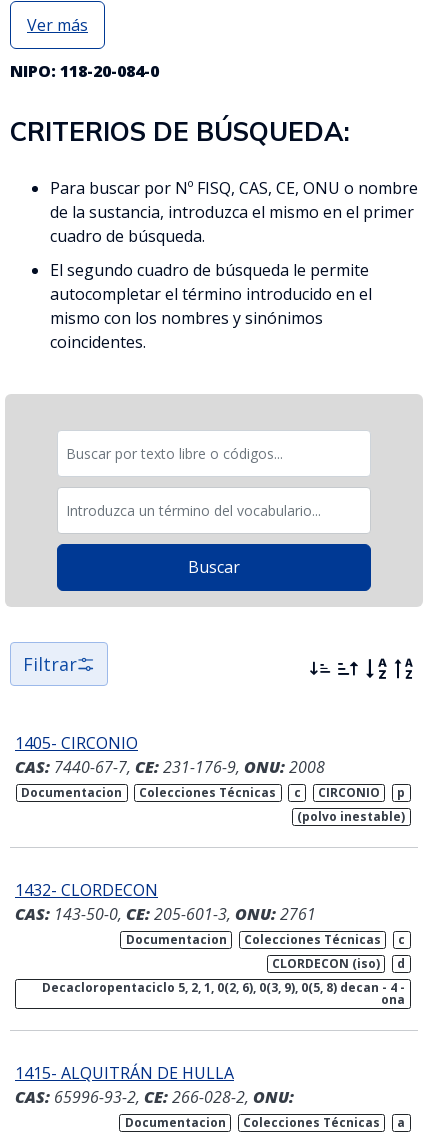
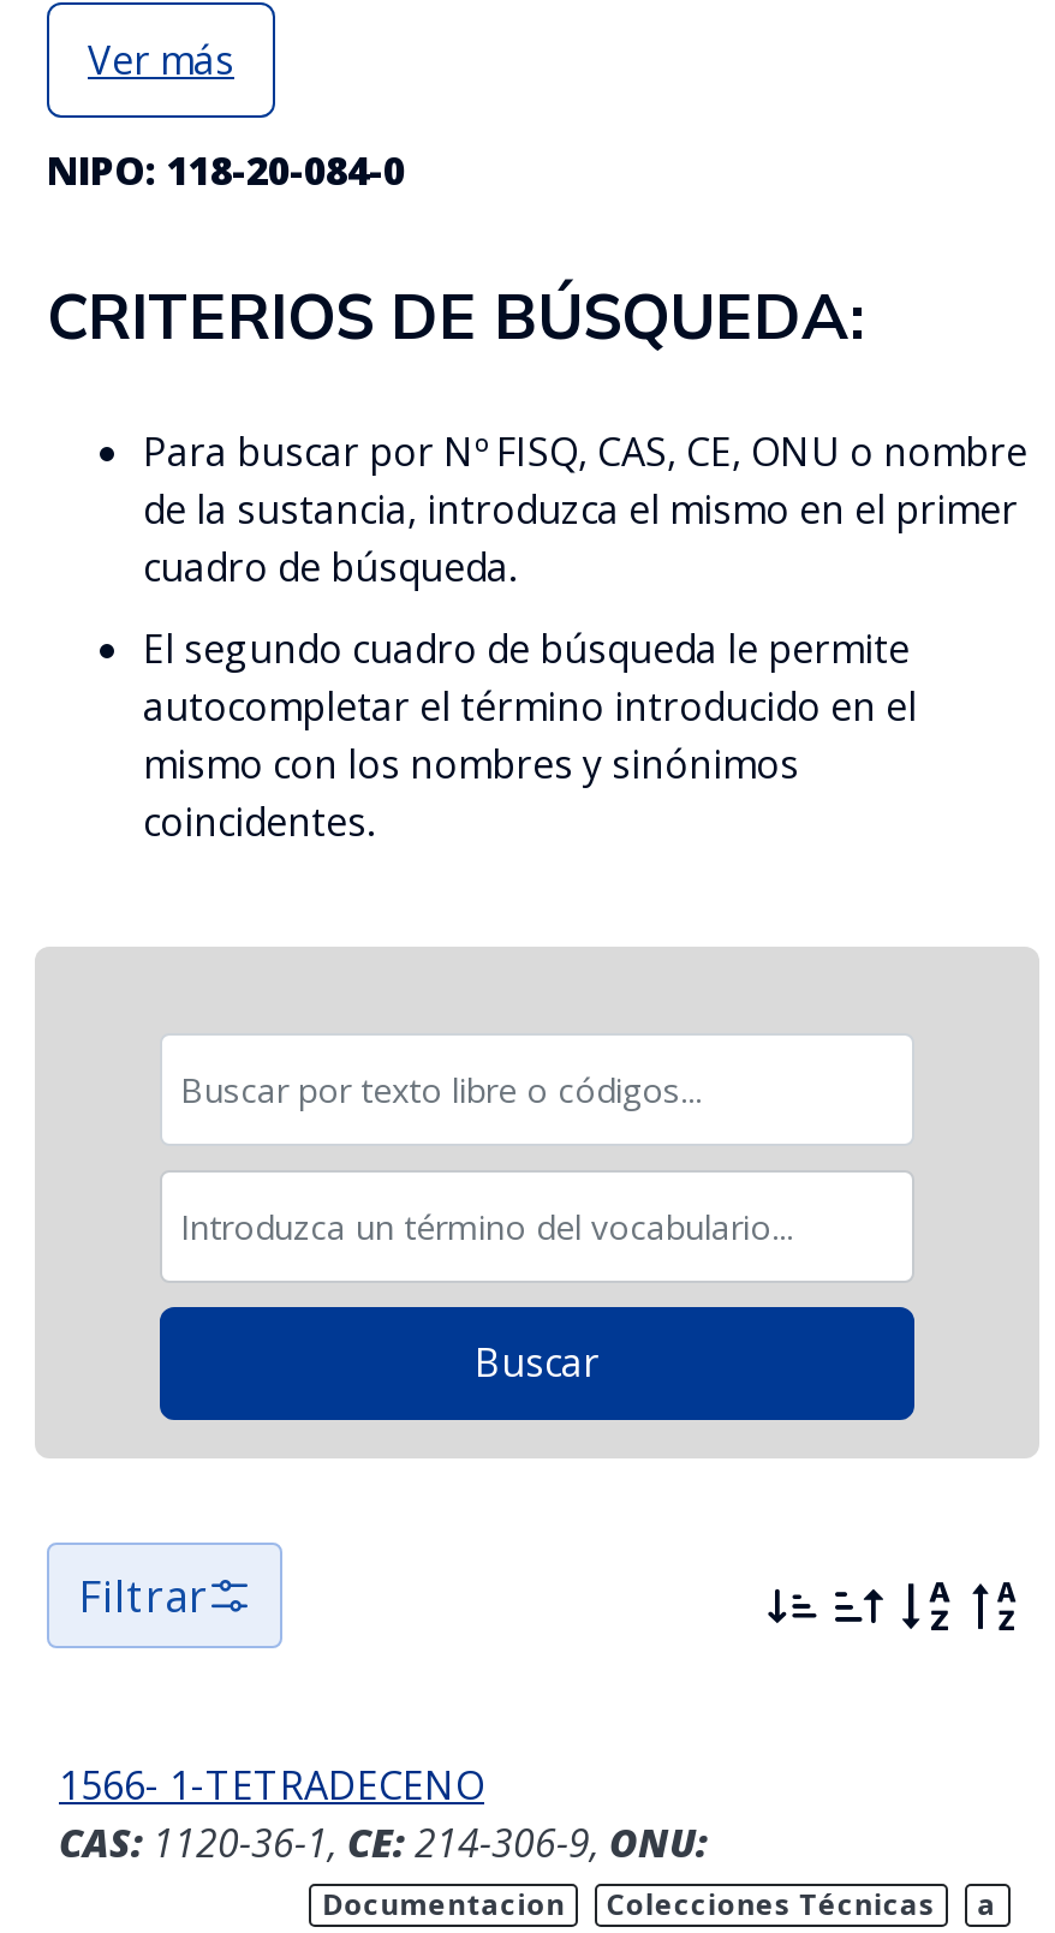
[15,732,405,1108] 1405- CIRCONIO | CAS: 7440-67-7, CE: 231-176-9, ONU: 2008 | Documentacion | Colecciones Técnicas | c | CIRCONIO | p | (polvo inestable) | 1432- CLORDECON | CAS: 143-50-0, CE: 205-601-3, ONU: 2761 | Documentacion | Colecciones Técnicas | c | CLORDECON (iso) | d | Decacloropentaciclo 5, 2, 1, 0(2, 6), 0(3, 9), 0(5, 8) decan - 4 - | ona | 1415- ALQUITRÁN DE HULLA | CAS: 65996-93-2, CE: 266-028-2, ONU: -> [59,1758,708,1869] 1566- 1-TETRADECENO | CAS: 1120-36-1, CE: 214-306-9, ONU:

